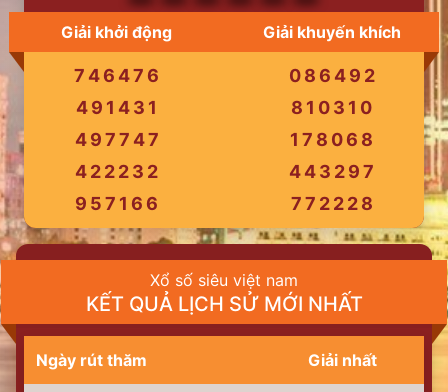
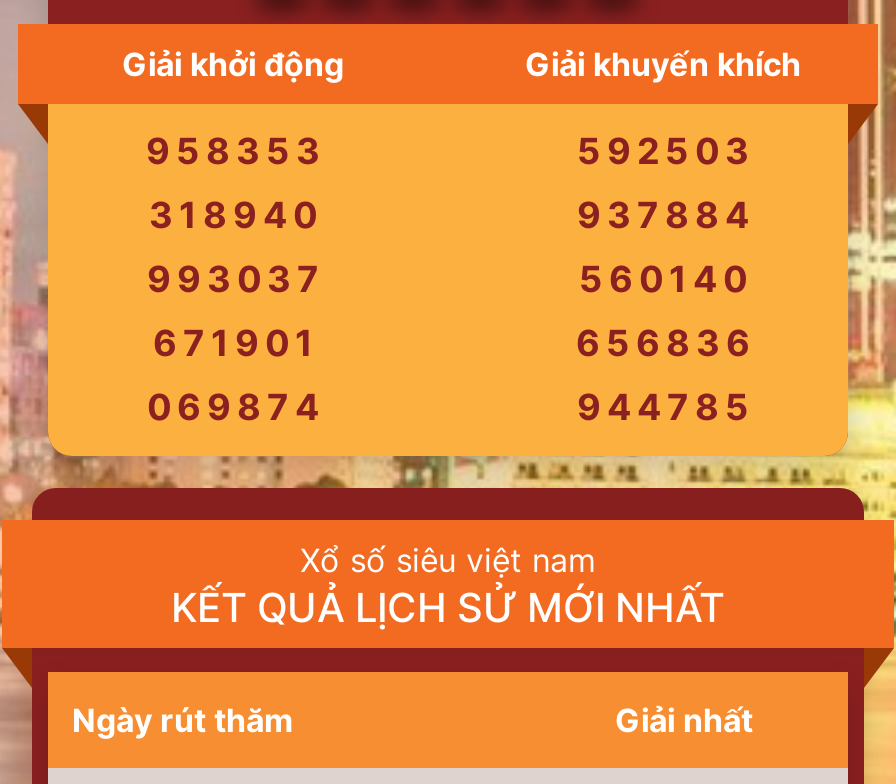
[74,65,159,86] 7 4 6 4 7 6 -> [146,129,320,171] 9 5 8 3 5 3
[288,65,374,86] 0 8 6 4 9 2 -> [577,129,749,171] 5 9 2 5 0 3
[76,97,157,118] 4 9 1 4 3 1 -> [149,193,317,235] 3 1 8 9 4 0
[291,97,372,118] 8 1 0 3 1 0 -> [577,193,749,235] 9 3 7 8 8 4
[74,129,158,150] 4 9 7 7 4 7 -> [147,257,319,299] 9 9 3 0 3 7
[290,129,373,150] 1 7 8 0 6 8 -> [579,257,747,299] 5 6 0 1 4 0
[75,161,158,182] 4 2 2 2 3 2 -> [153,321,313,363] 6 7 1 9 0 1
[289,161,374,182] 4 4 3 2 9 7 -> [576,321,750,363] 6 5 6 8 3 6
[75,193,158,214] 9 5 7 1 6 6 -> [147,385,319,427] 0 6 9 8 7 4
[290,193,372,214] 7 7 2 2 2 8 -> [577,385,749,427] 9 4 4 7 8 5

